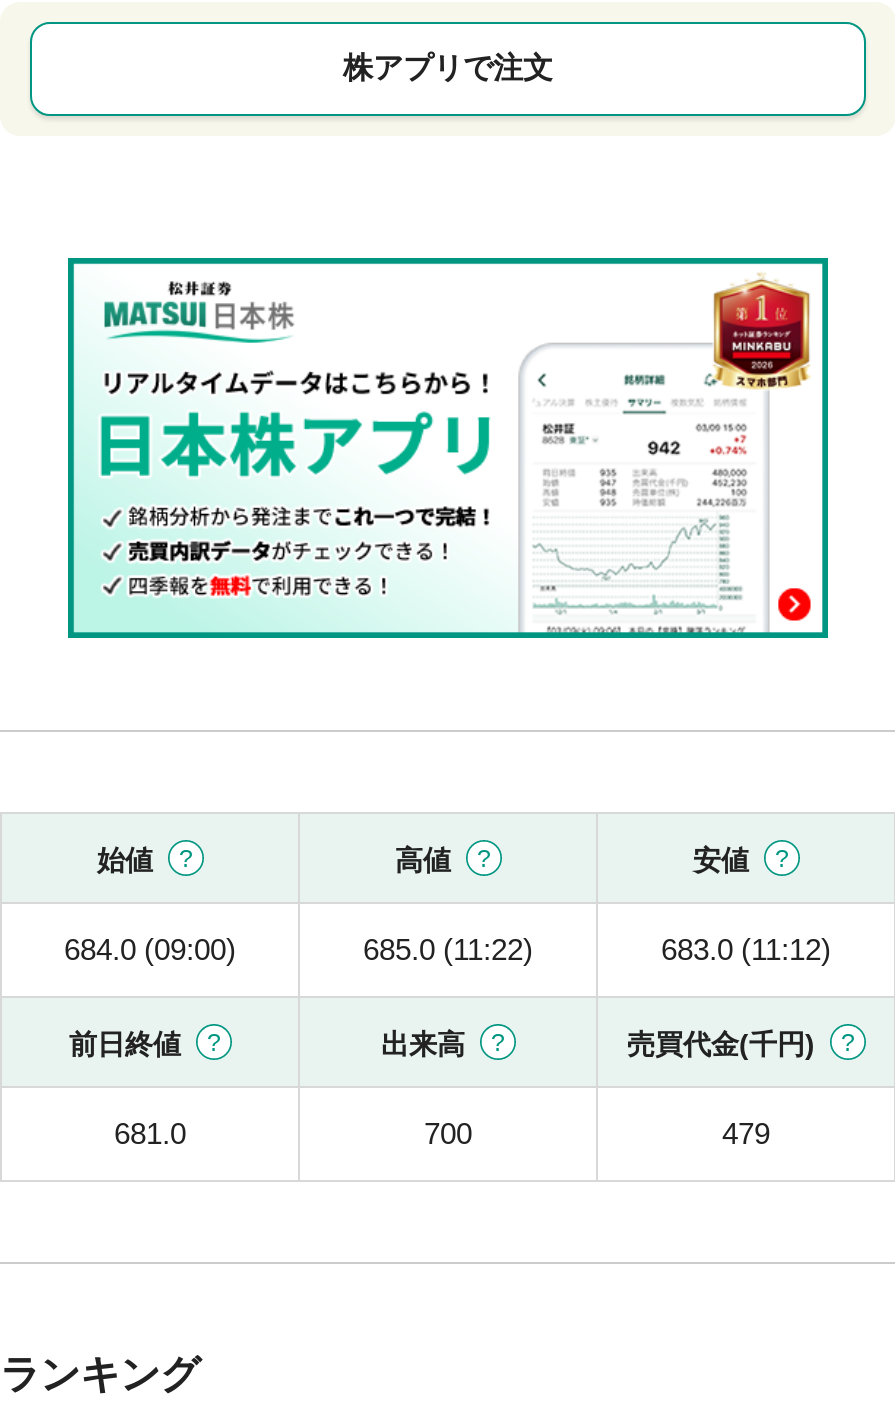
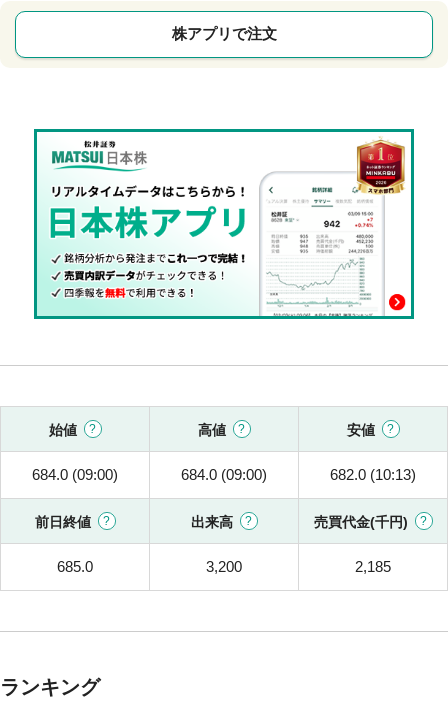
[363,933,533,967] 685.0 (11:22) -> [181,466,267,483] 684.0 (09:00)
[661,933,831,967] 683.0 (11:12) -> [330,466,416,483] 682.0 (10:13)
[114,1117,186,1151] 681.0 -> [57,558,93,575] 685.0
[424,1117,472,1151] 700 -> [206,558,242,575] 3,200
[722,1117,770,1151] 479 -> [355,558,391,575] 2,185

